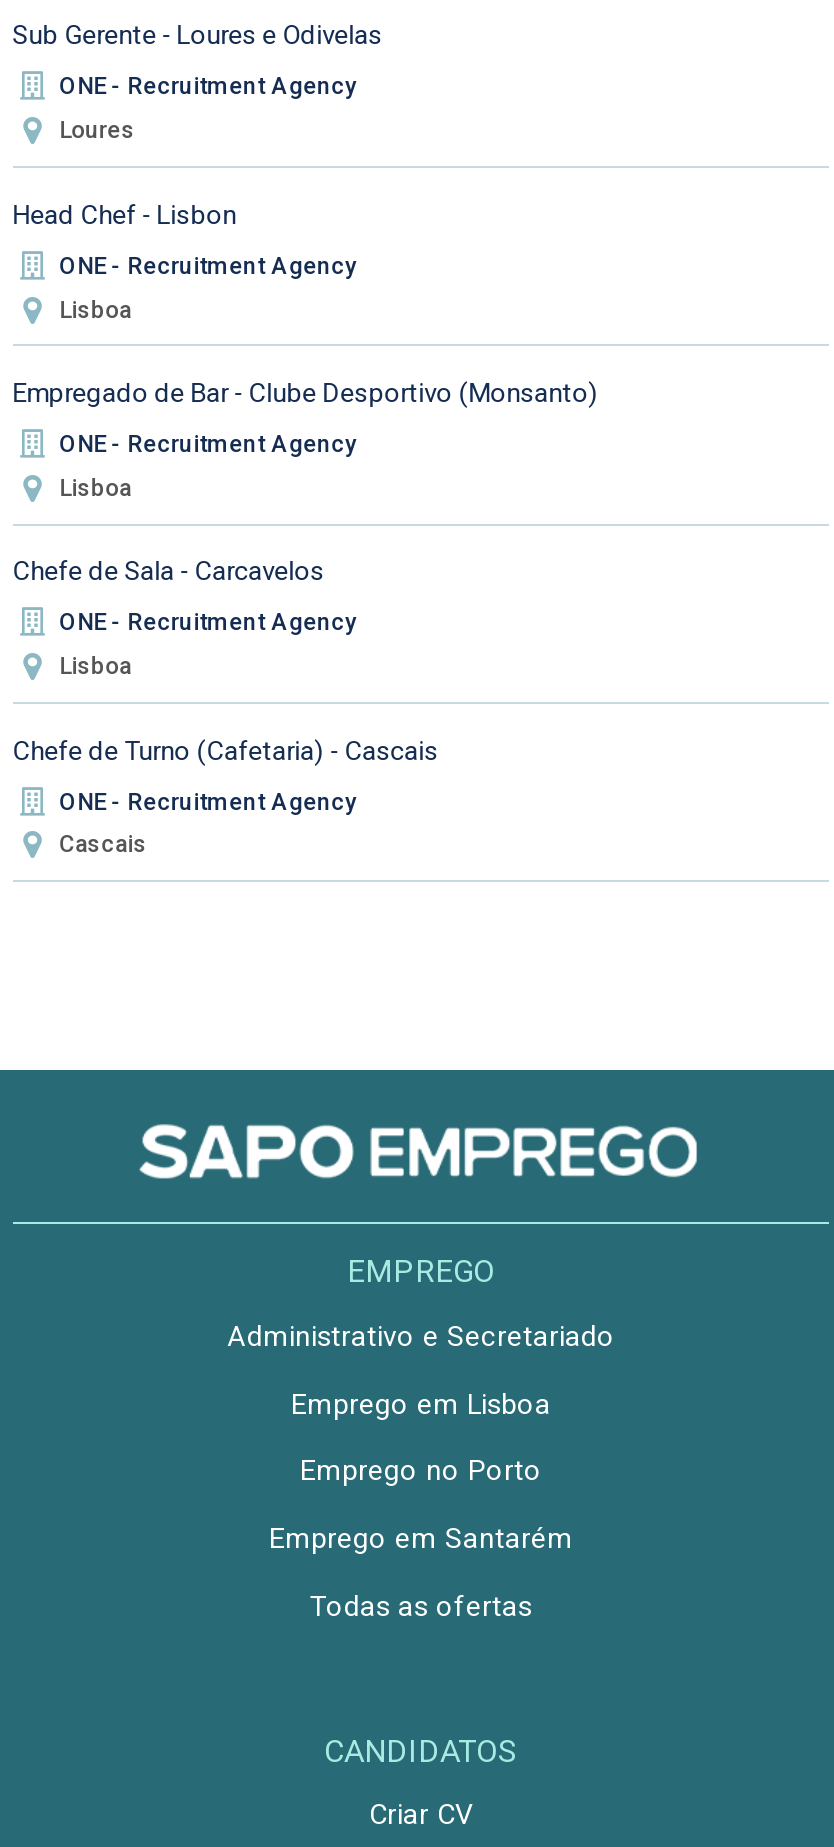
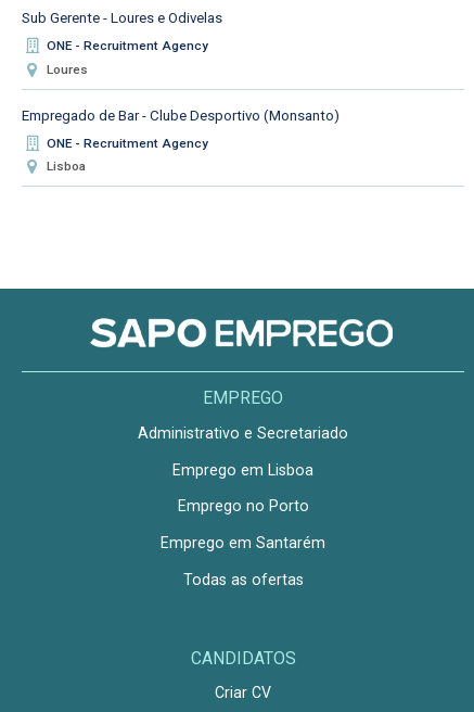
[12,199,357,323] Head Chef - Lisbon | ONE - Recruitment Agency | Lisboa -> none
[12,556,438,859] Chefe de Sala - Carcavelos | ONE - Recruitment Agency | Lisboa | Chefe de Turno (Cafetaria) - Cascais | ONE - Recruitment Agency | Cascais -> none

